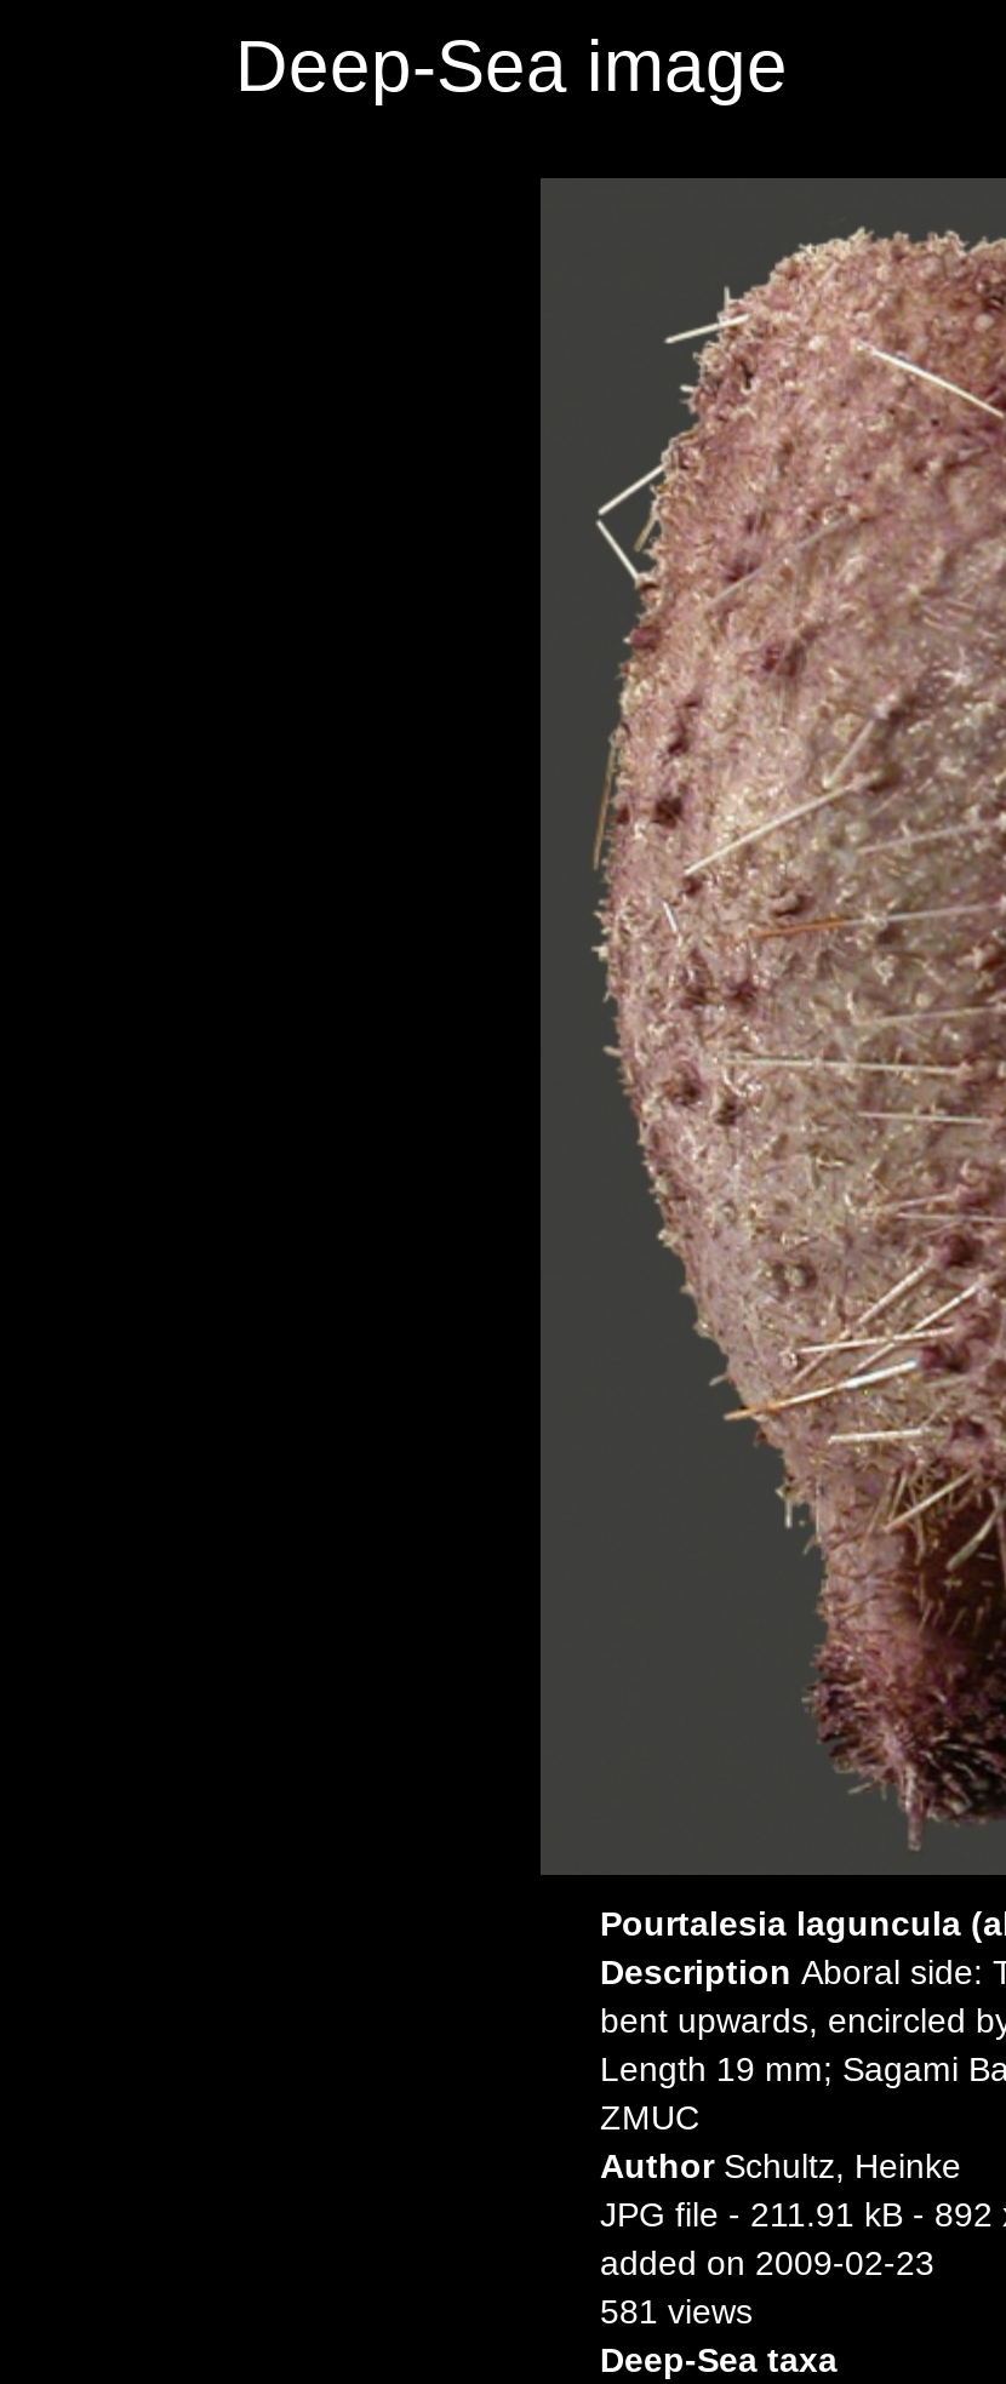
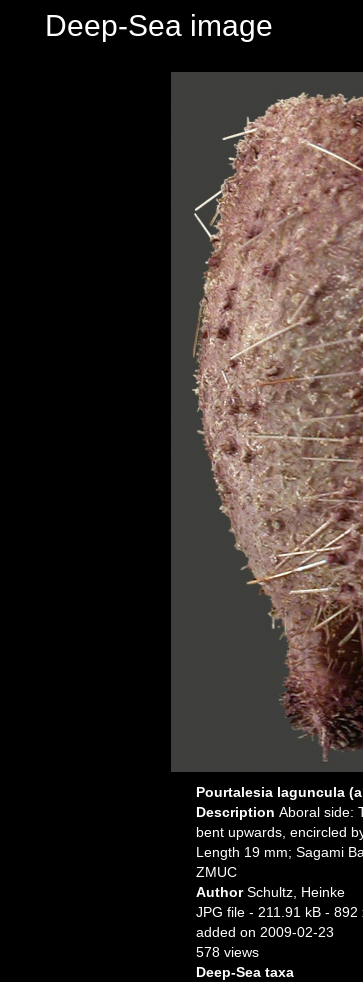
[600,2292,753,2331] 581 views -> [195,944,258,960] 578 views

